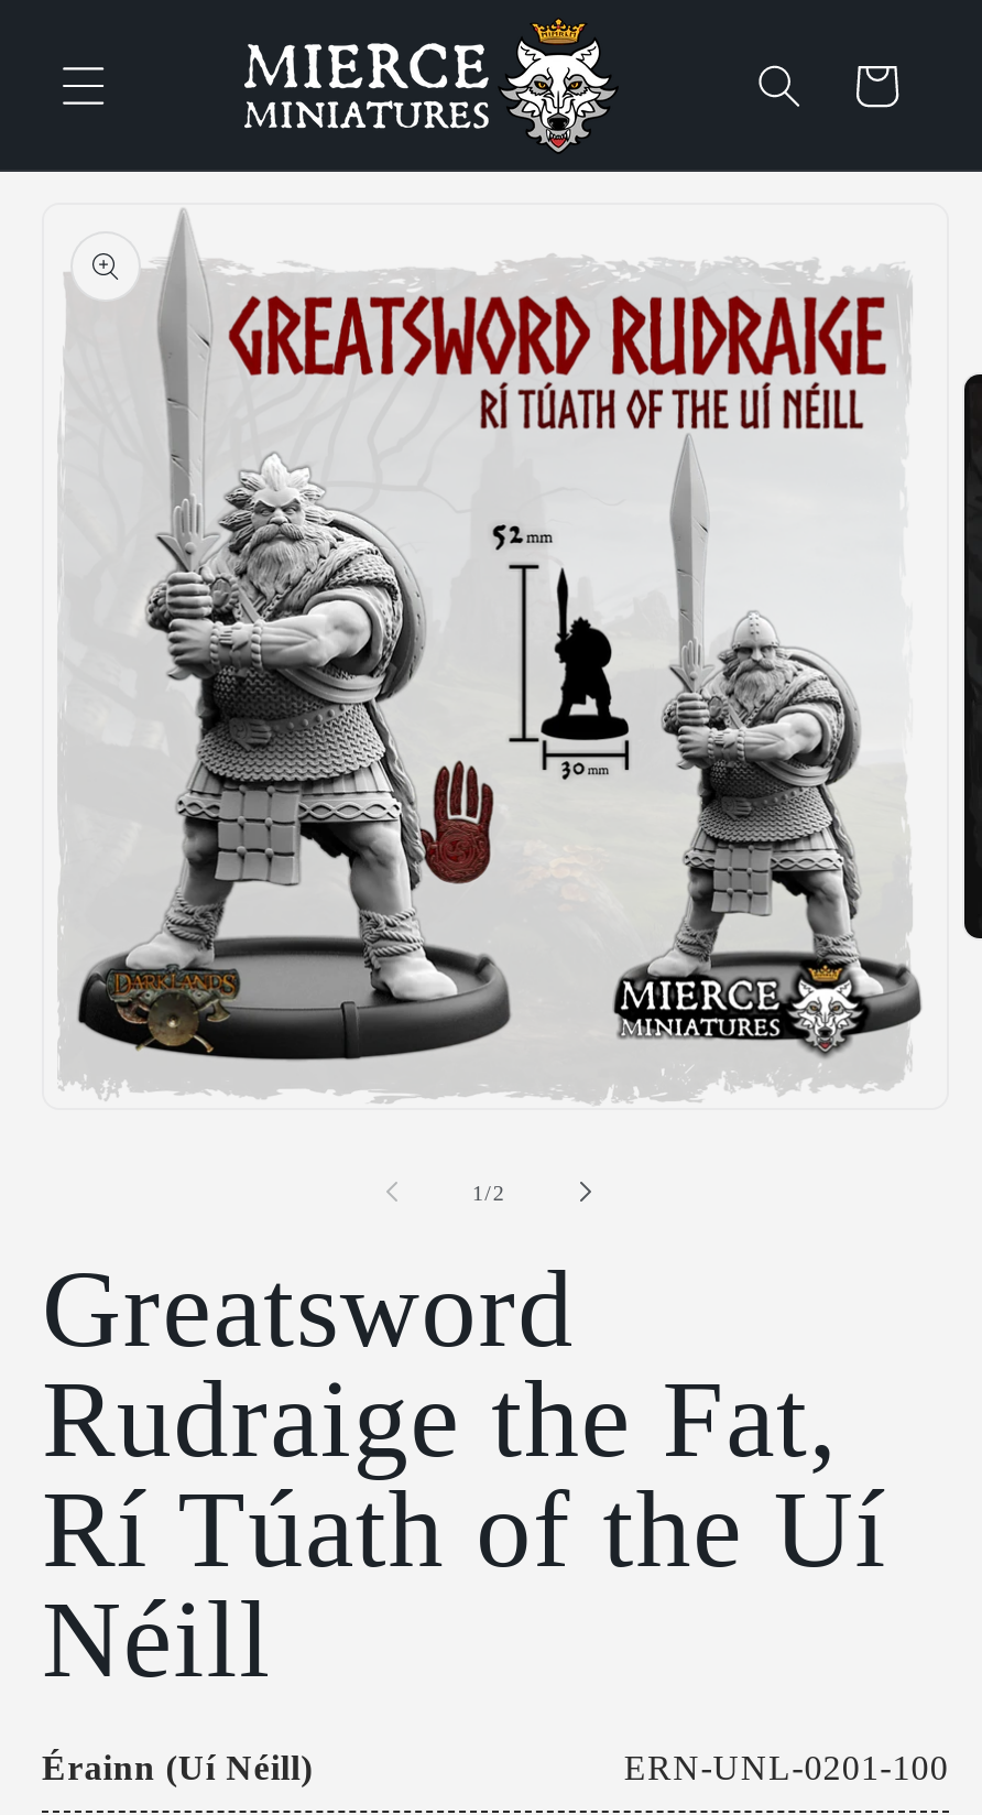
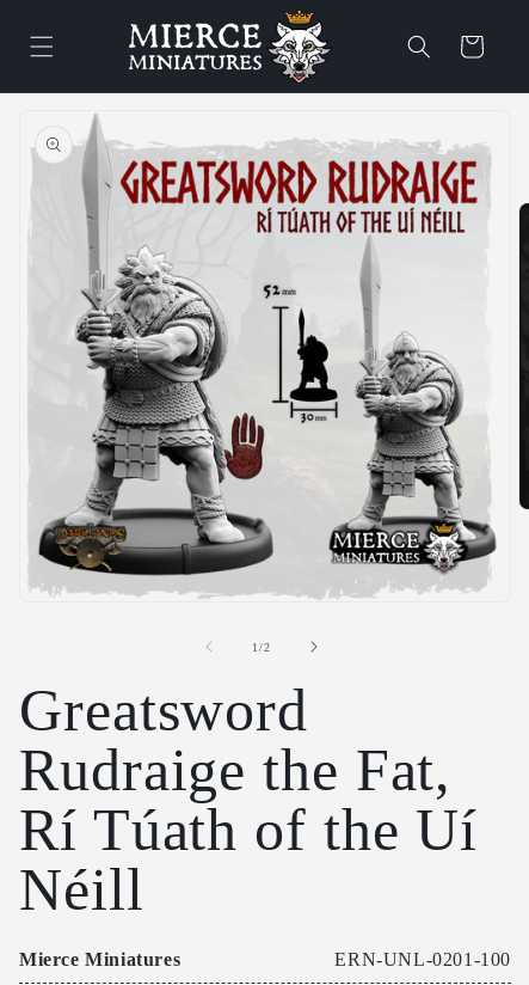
[42,1749,313,1786] Érainn (Uí Néill) -> [19,949,181,969] Mierce Miniatures

